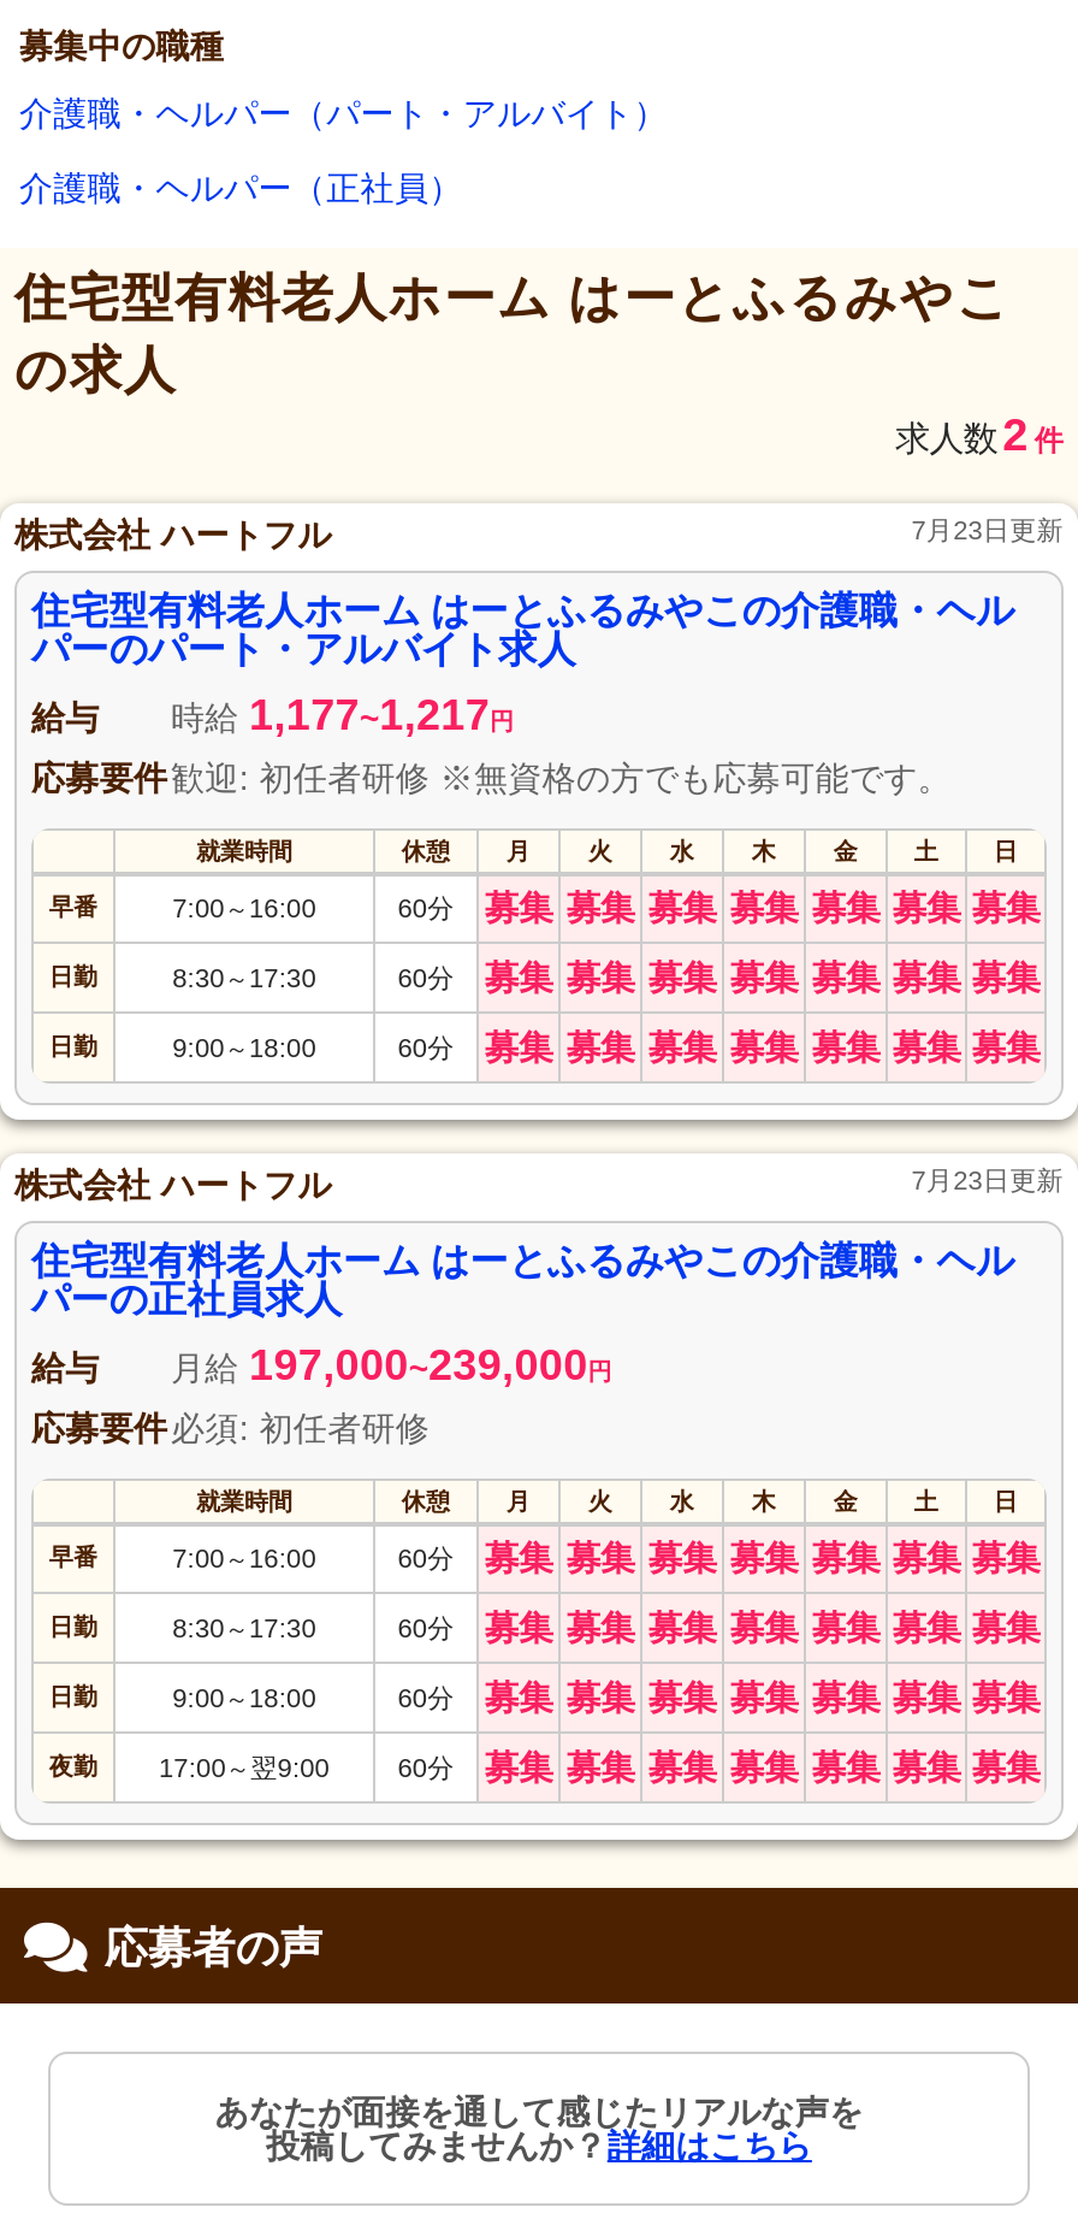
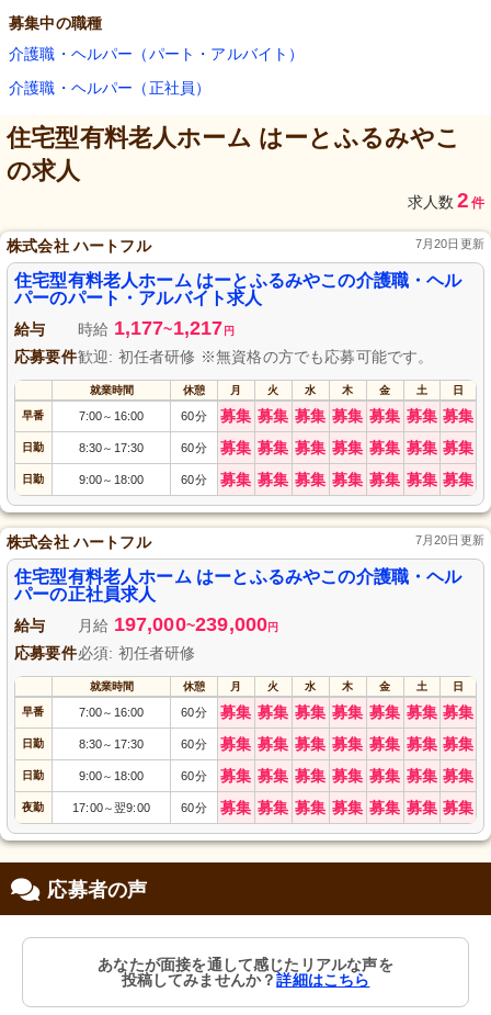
[911,516,1064,545] 7月23日更新 -> [415,237,484,251] 7月20日更新
[911,1166,1064,1195] 7月23日更新 -> [415,534,484,547] 7月20日更新

